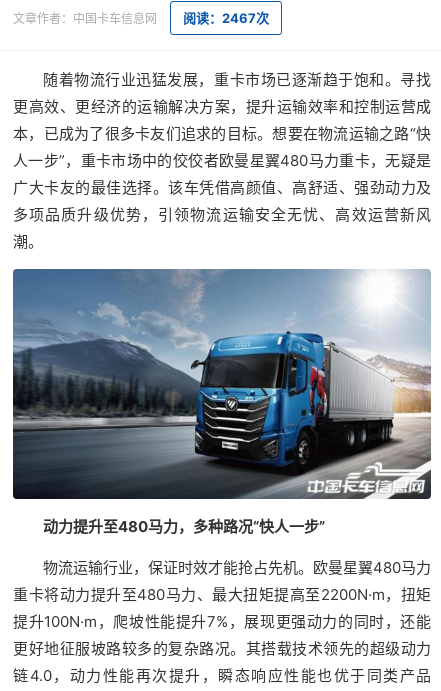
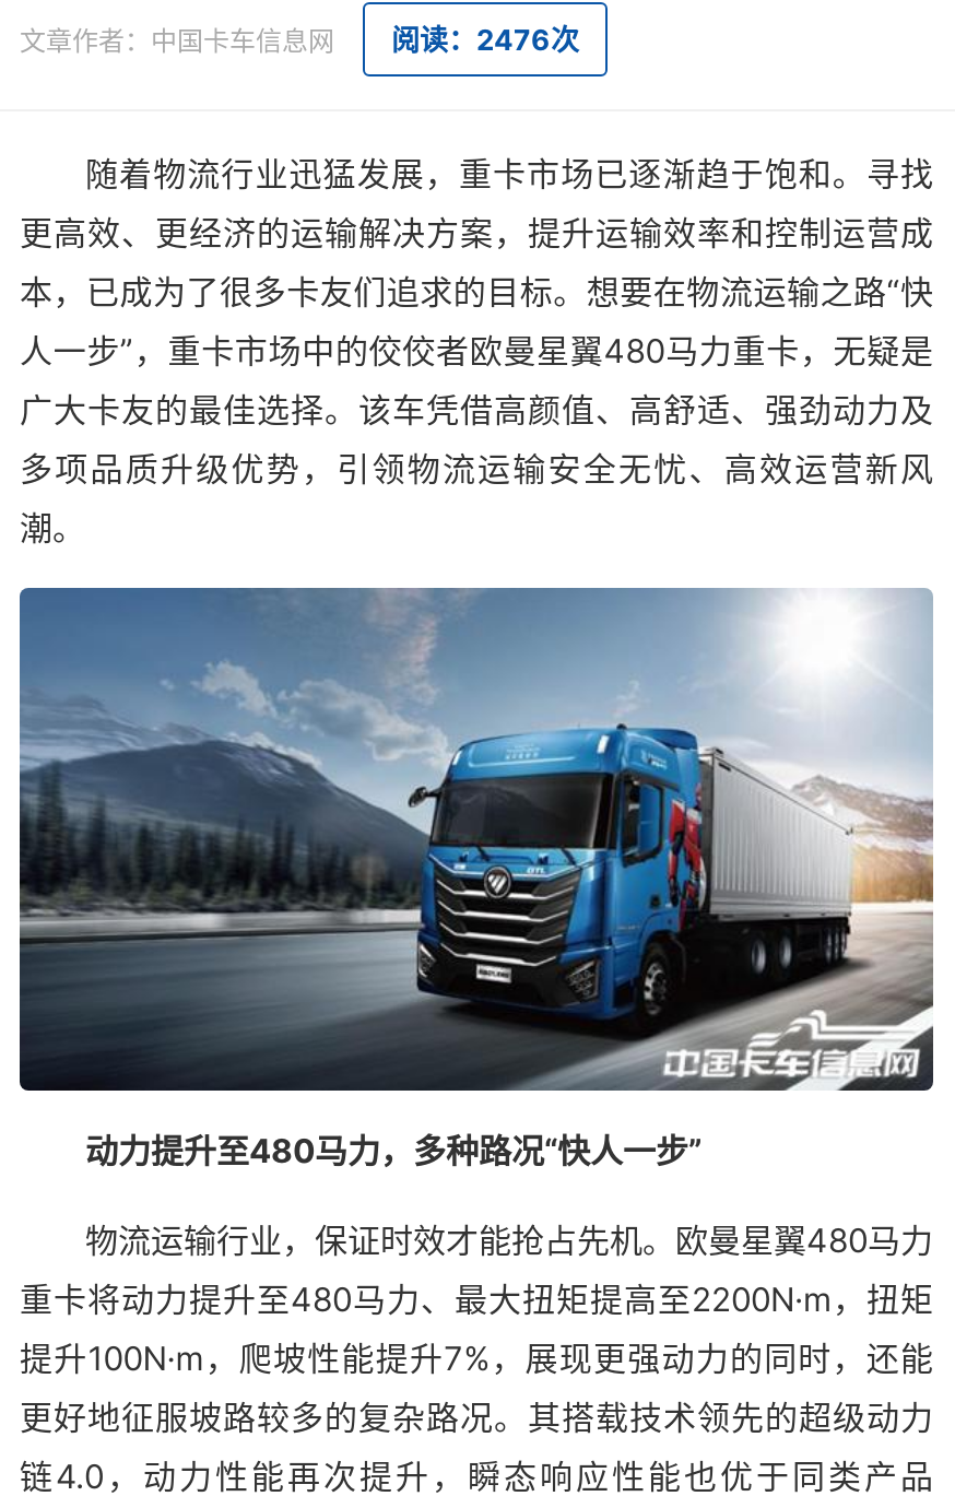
[13,10,269,26] 文章作者：中国卡车信息网 阅读：2467次 -> [20,22,579,57] 文章作者：中国卡车信息网 阅读：2476次

